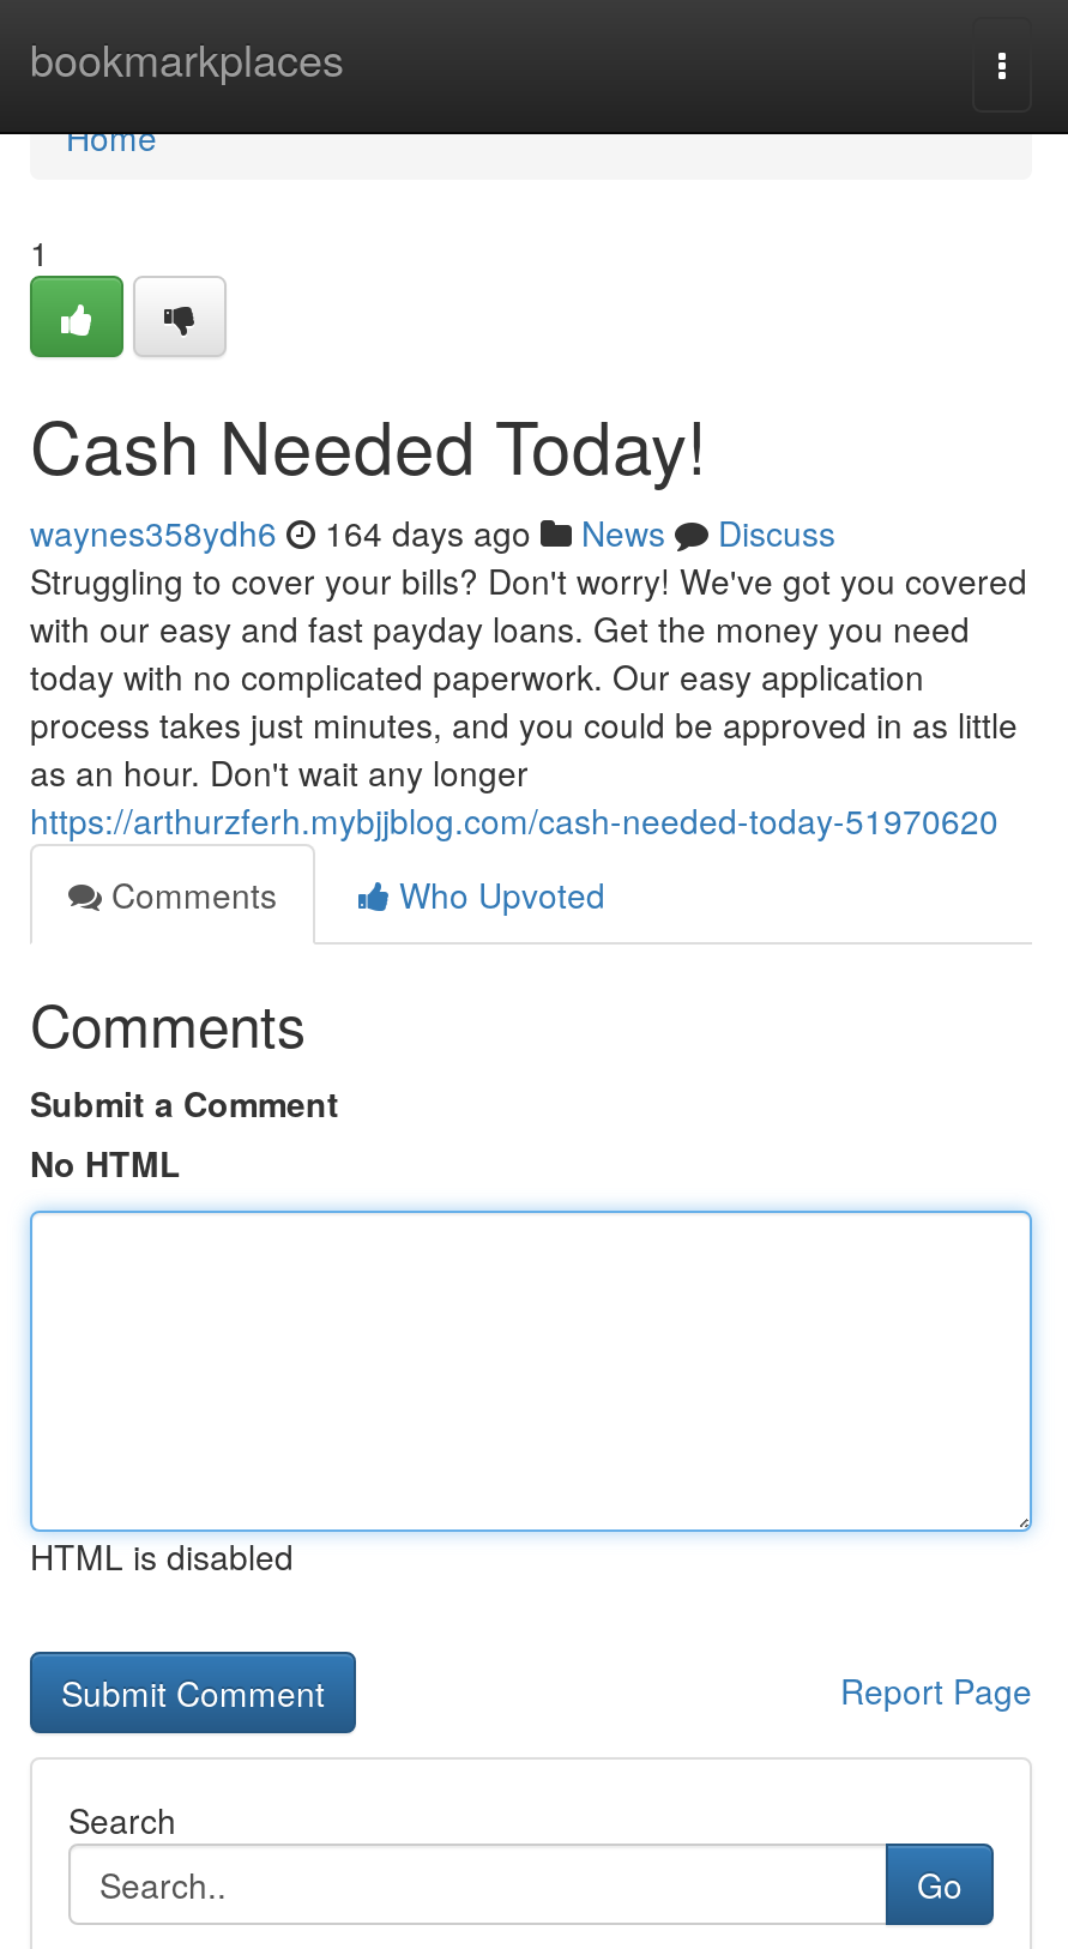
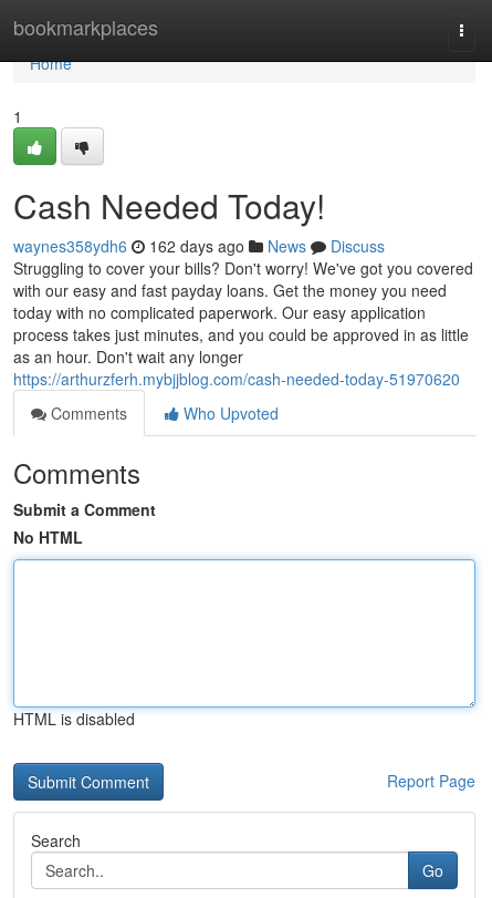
[30,508,835,556] waynes358ydh6 164 days ago News Discuss -> [13,235,385,257] waynes358ydh6 162 days ago News Discuss

